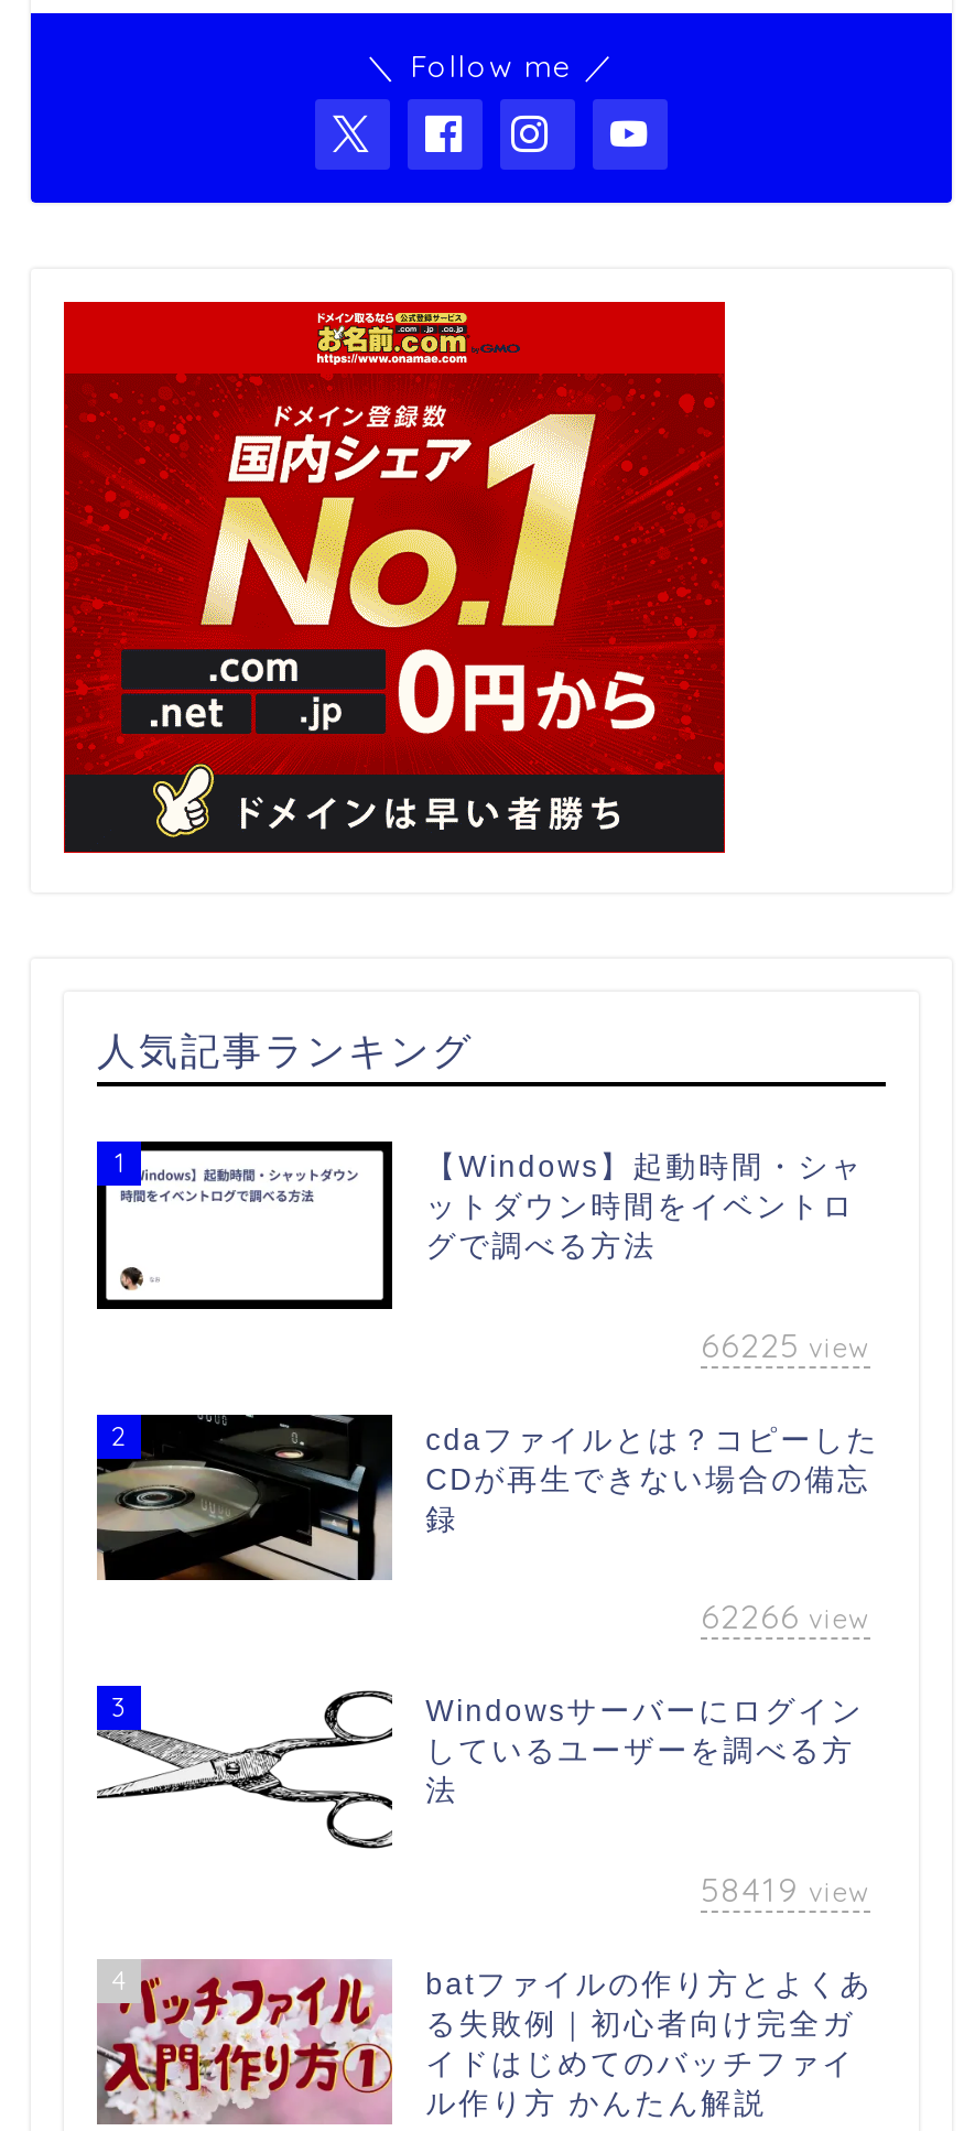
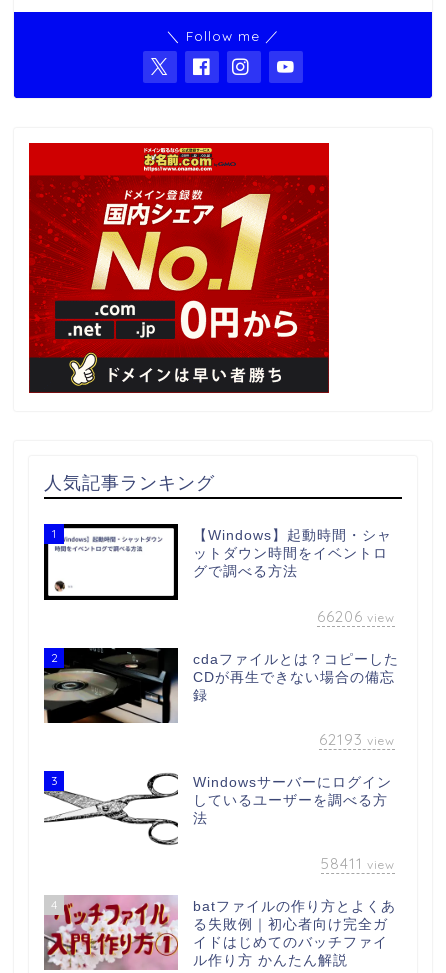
[701,1324,870,1366] 66225 view -> [317,607,395,626] 66206 view
[701,1596,870,1638] 62266 view -> [319,730,395,749] 62193 view
[701,1869,870,1910] 58419 view -> [321,854,395,873] 58411 view

